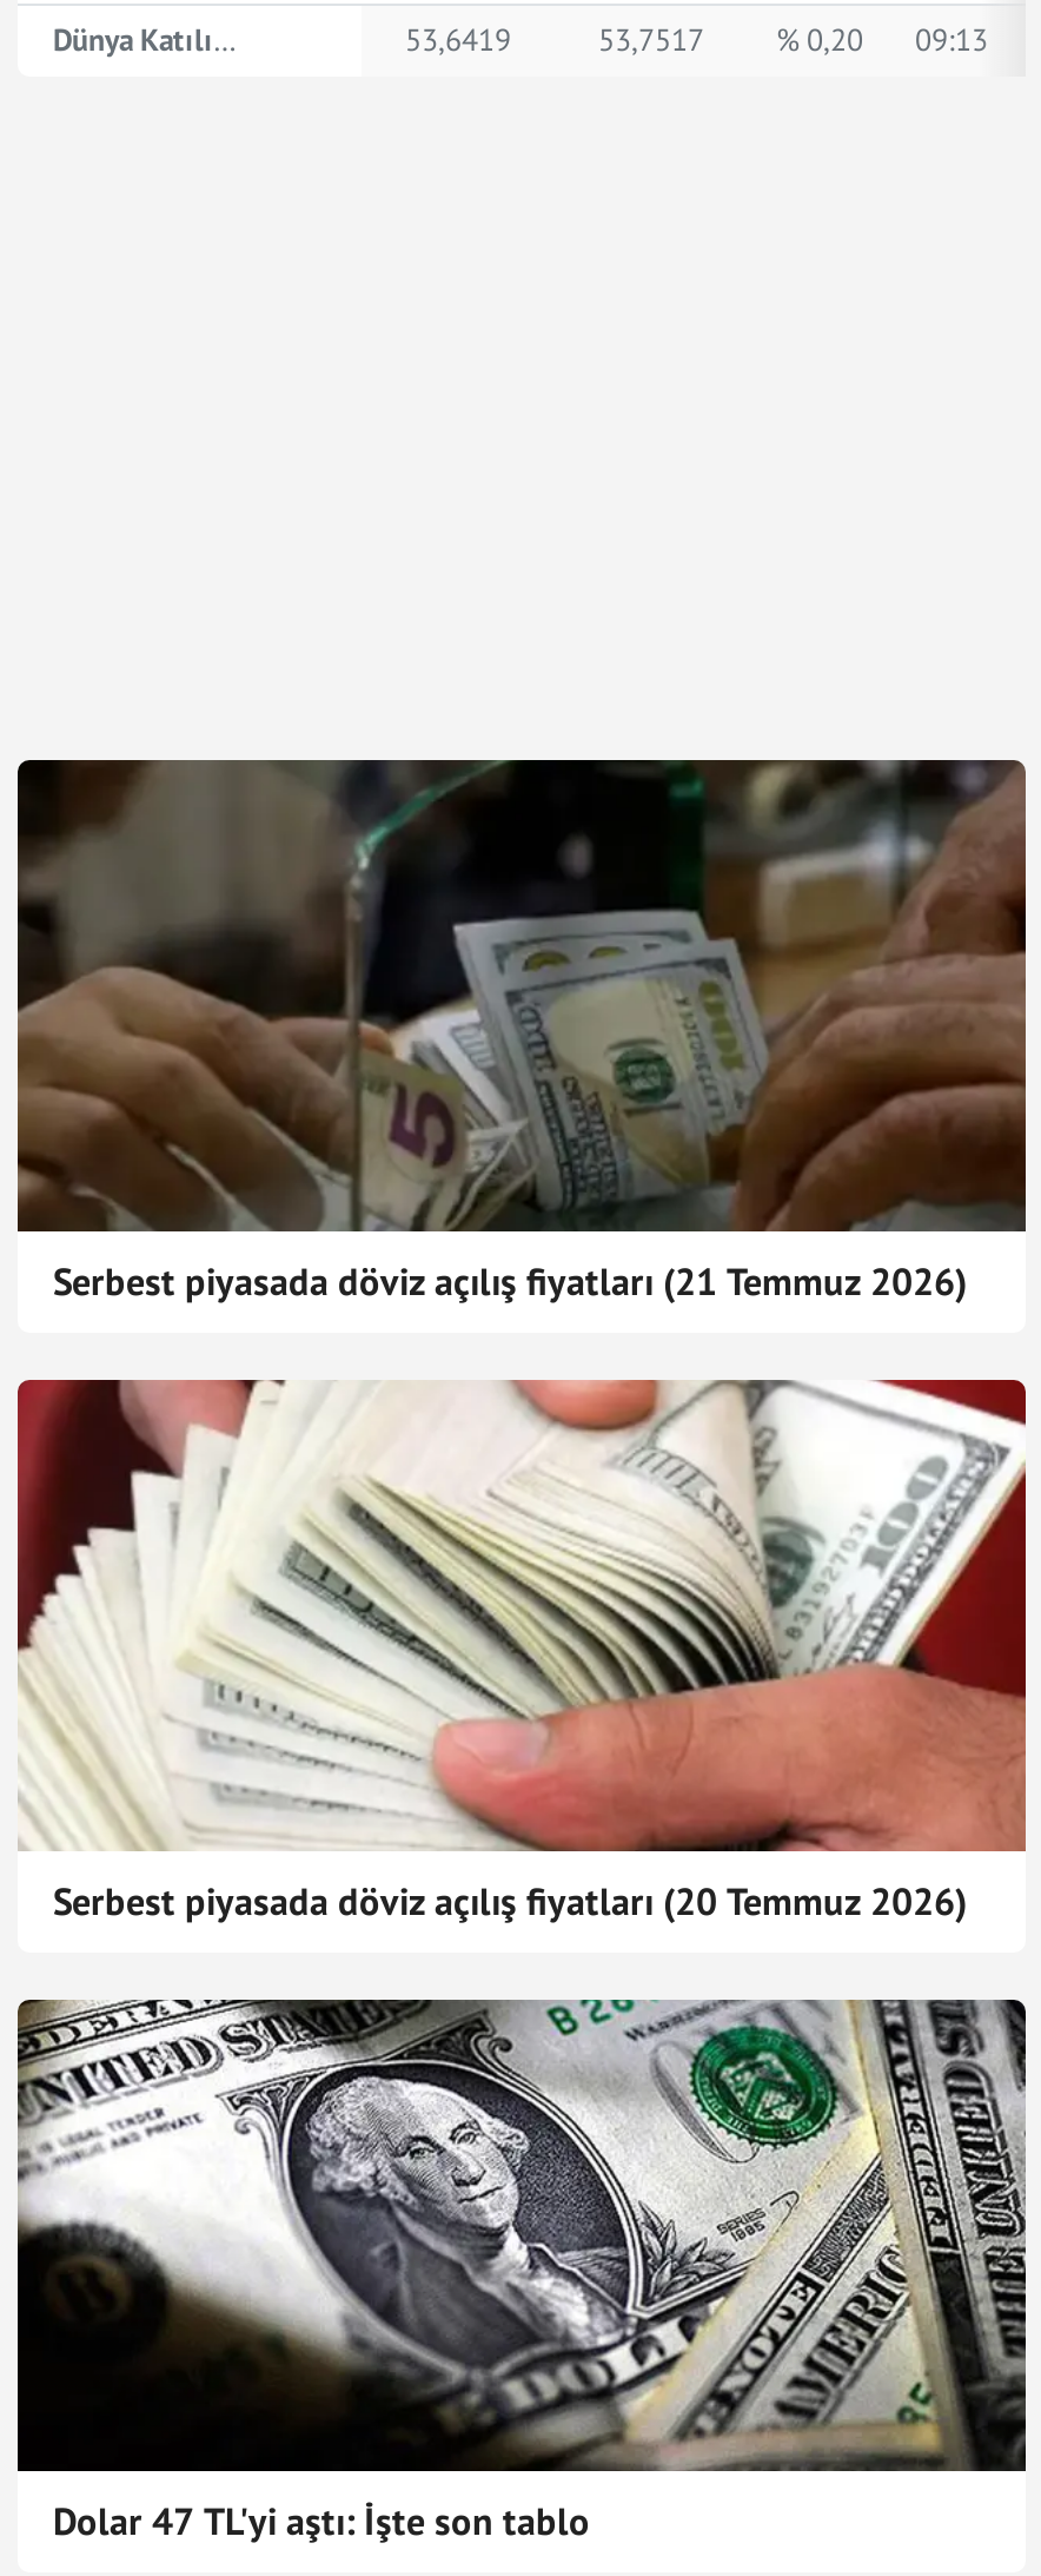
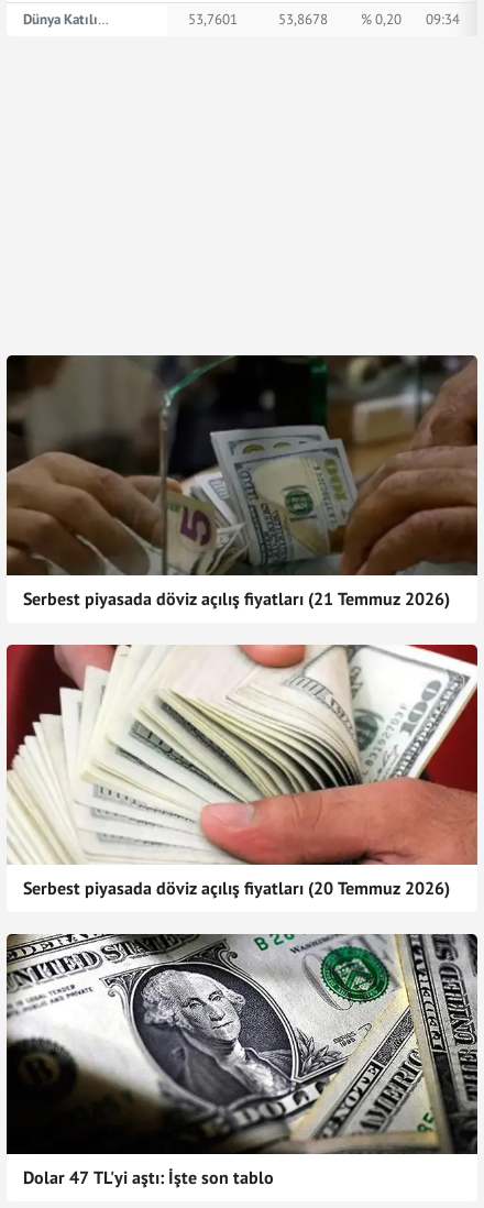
[405,20,511,60] 53,6419 -> [188,10,237,29] 53,7601
[598,20,704,60] 53,7517 -> [278,10,327,29] 53,8678
[915,20,988,60] 09:13 -> [426,10,460,29] 09:34

